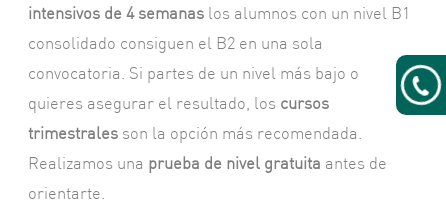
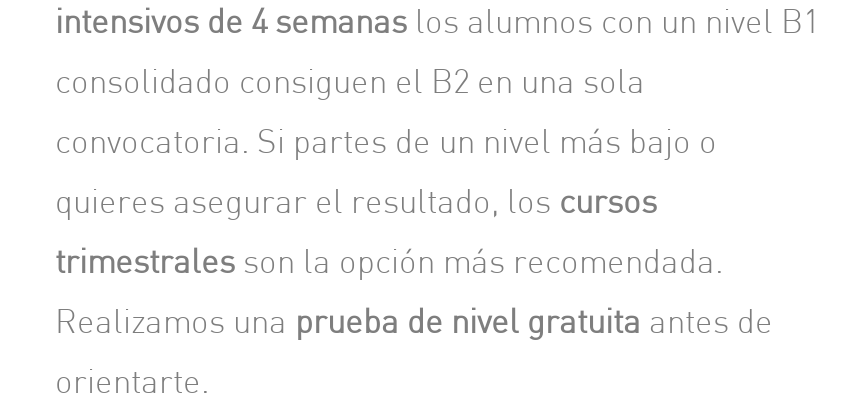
[395,54,443,116] [image] -> none

